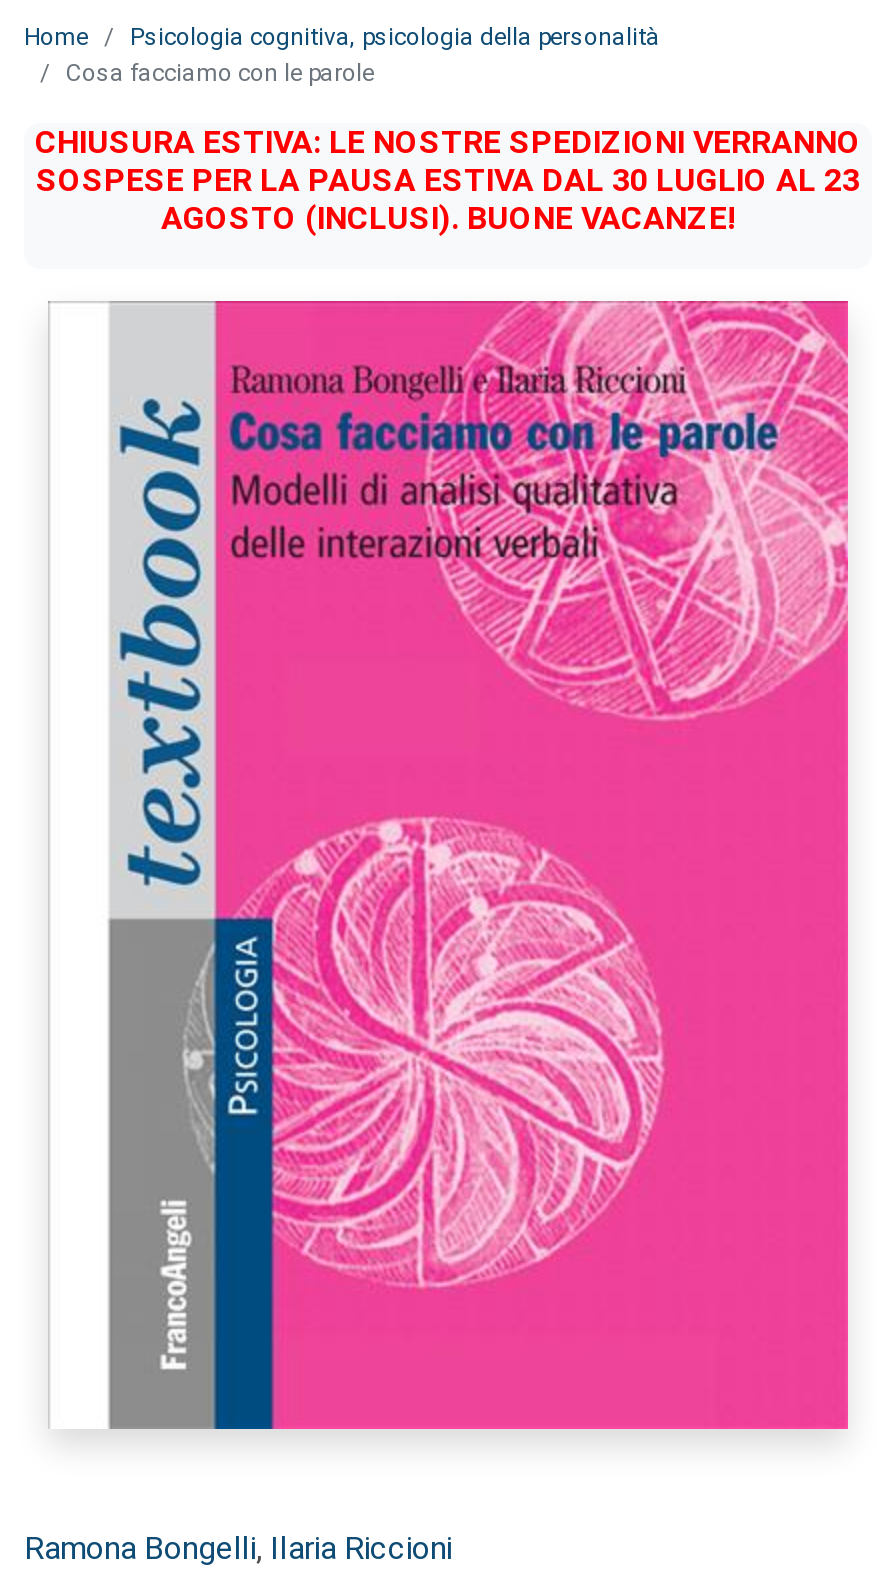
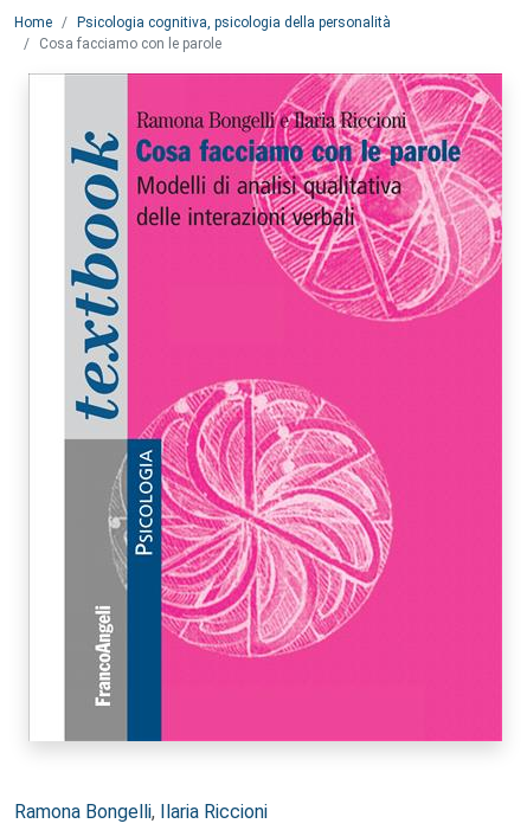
[35,123,861,237] CHIUSURA ESTIVA: LE NOSTRE SPEDIZIONI VERRANNO | SOSPESE PER LA PAUSA ESTIVA DAL 30 LUGLIO AL 23 | AGOSTO (INCLUSI). BUONE VACANZE! -> none

